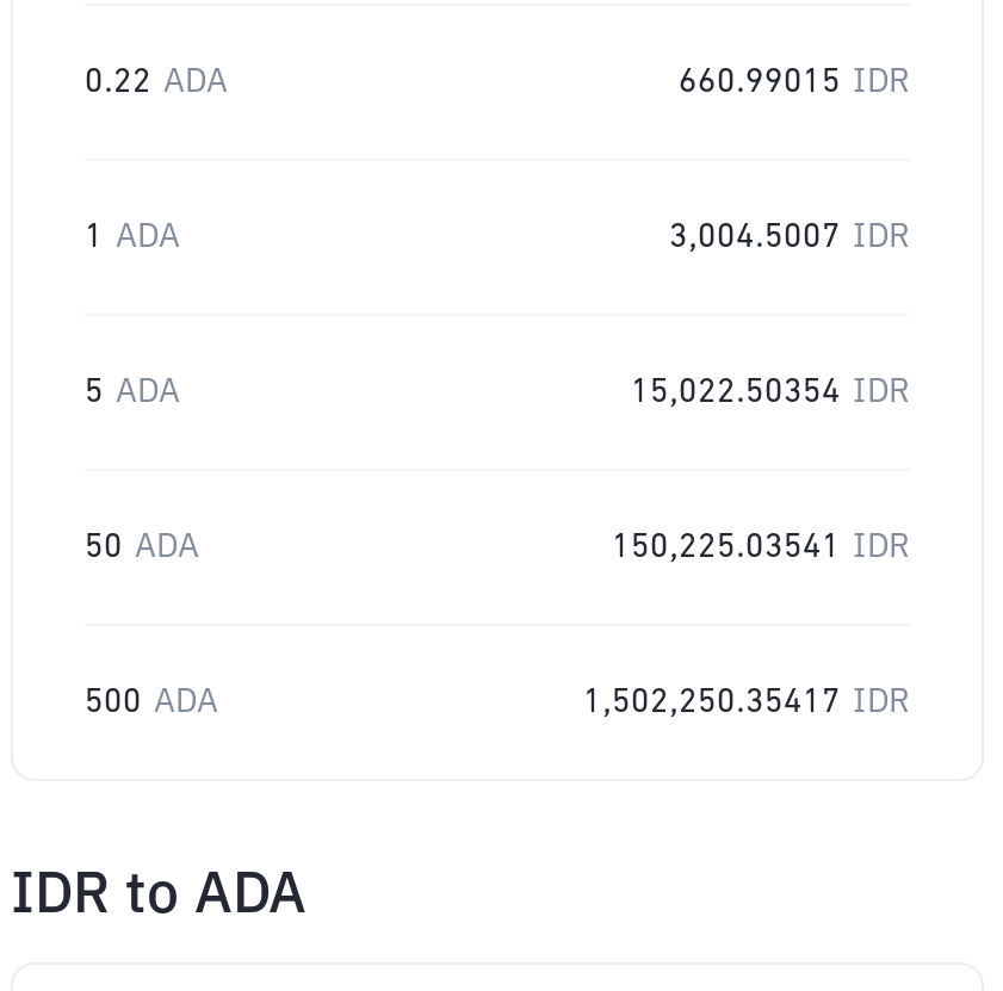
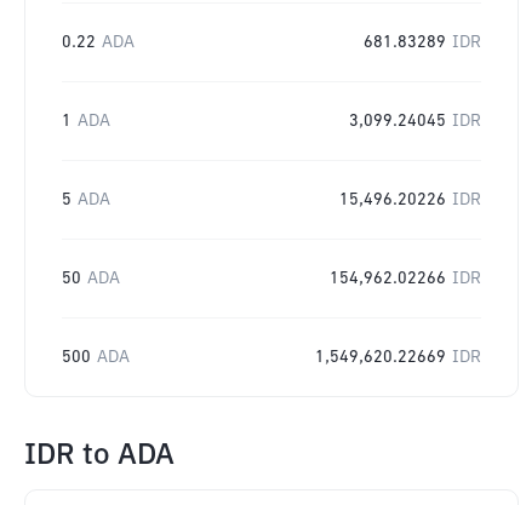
[679,66,910,99] 660.99015 IDR -> [364,34,481,51] 681.83289 IDR
[669,221,910,254] 3,004.5007 IDR -> [349,113,481,130] 3,099.24045 IDR
[631,376,910,409] 15,022.50354 IDR -> [339,191,481,208] 15,496.20226 IDR
[612,531,910,564] 150,225.03541 IDR -> [330,270,481,287] 154,962.02266 IDR
[583,686,910,719] 1,502,250.35417 IDR -> [315,349,481,366] 1,549,620.22669 IDR

